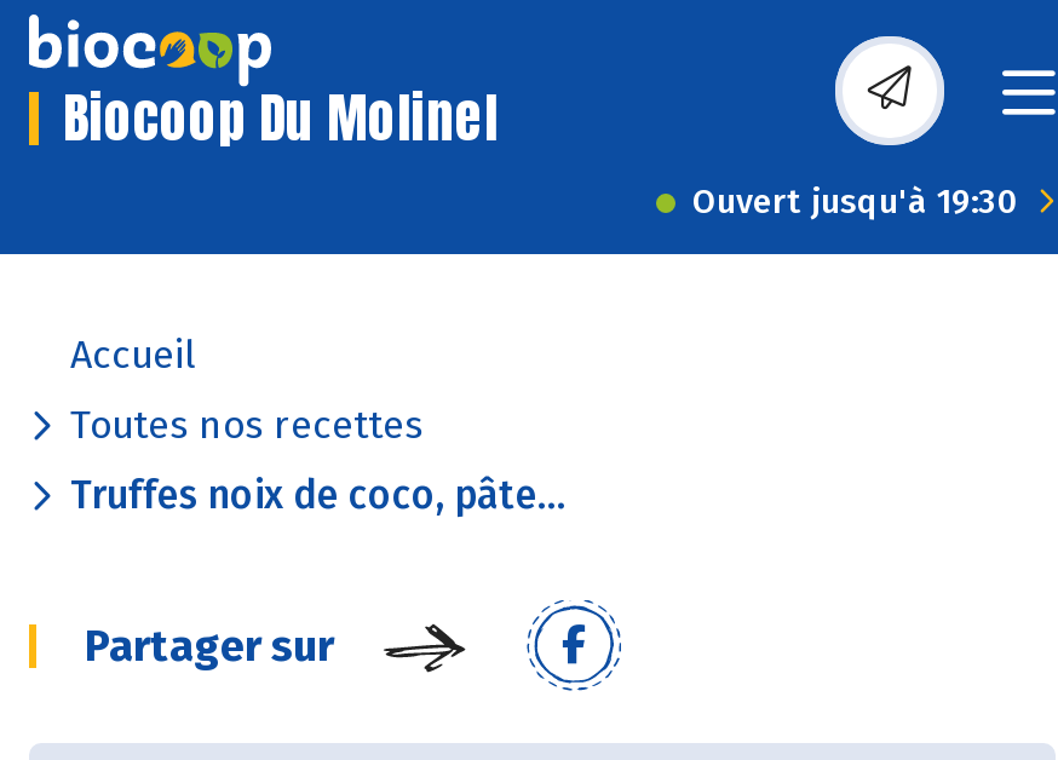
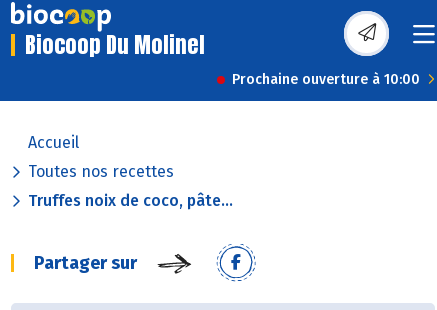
[692,182,1019,223] Ouvert jusqu'à 19:30 -> [232,71,420,88] Prochaine ouverture à 10:00

